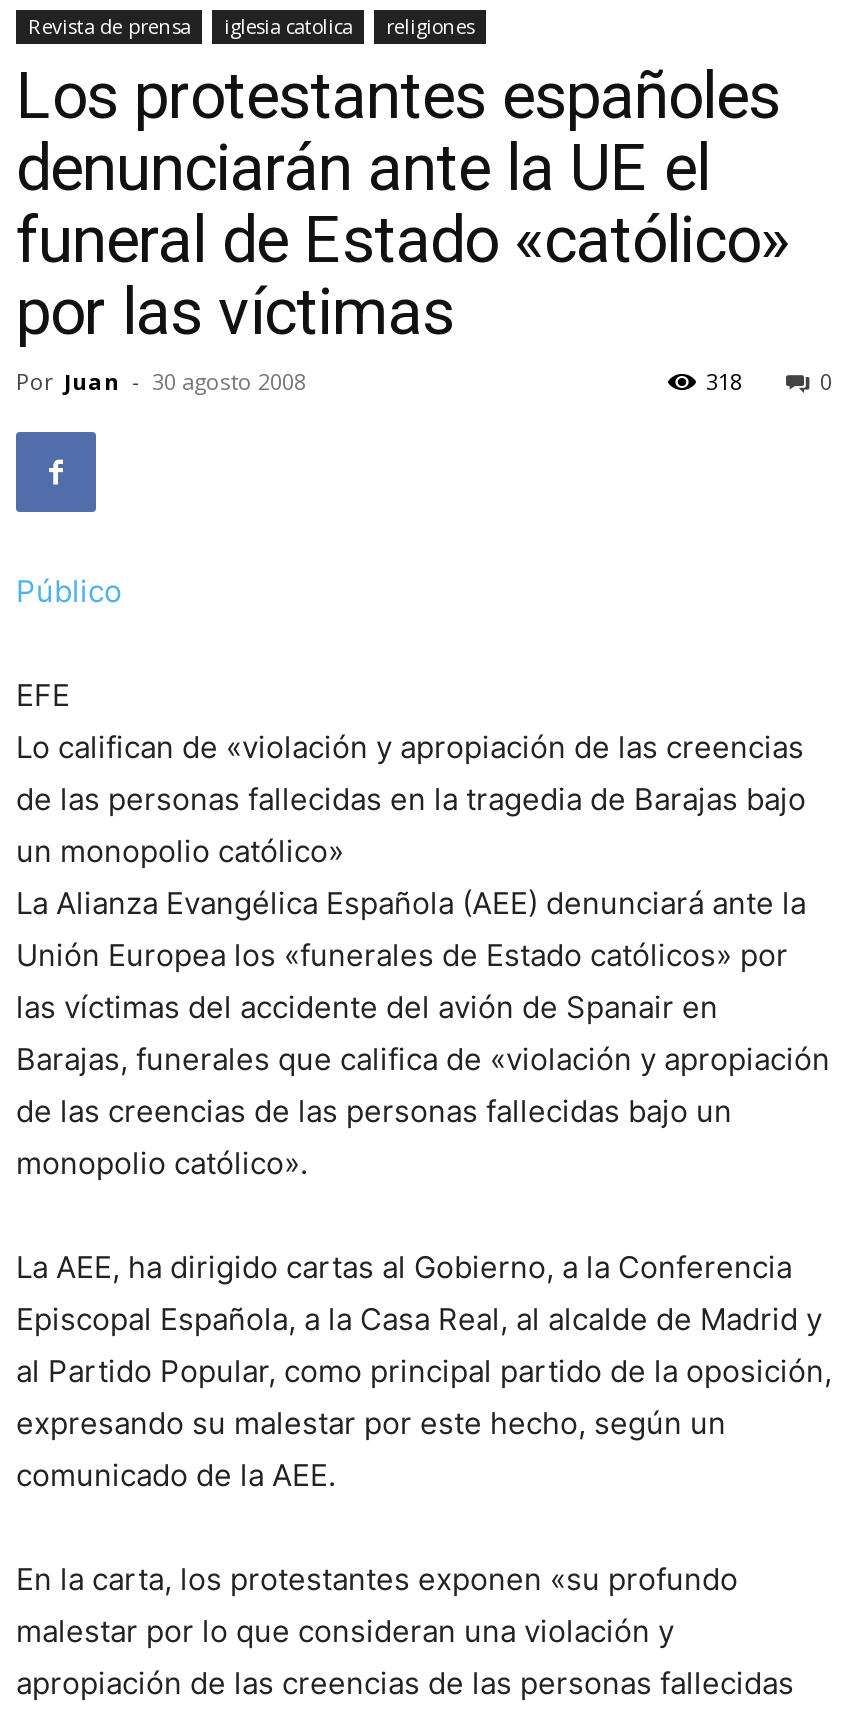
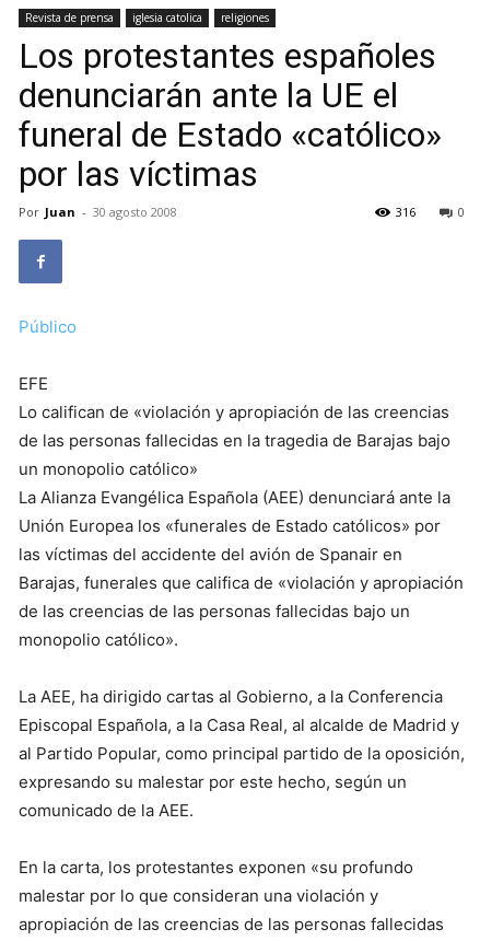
[706,367,742,397] 318 -> [396,204,415,220] 316

